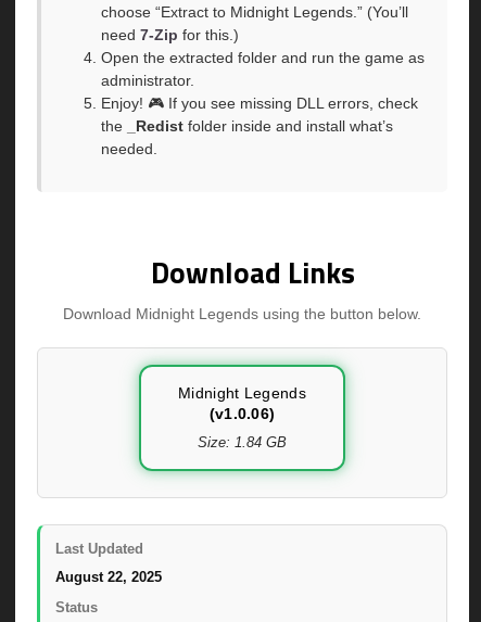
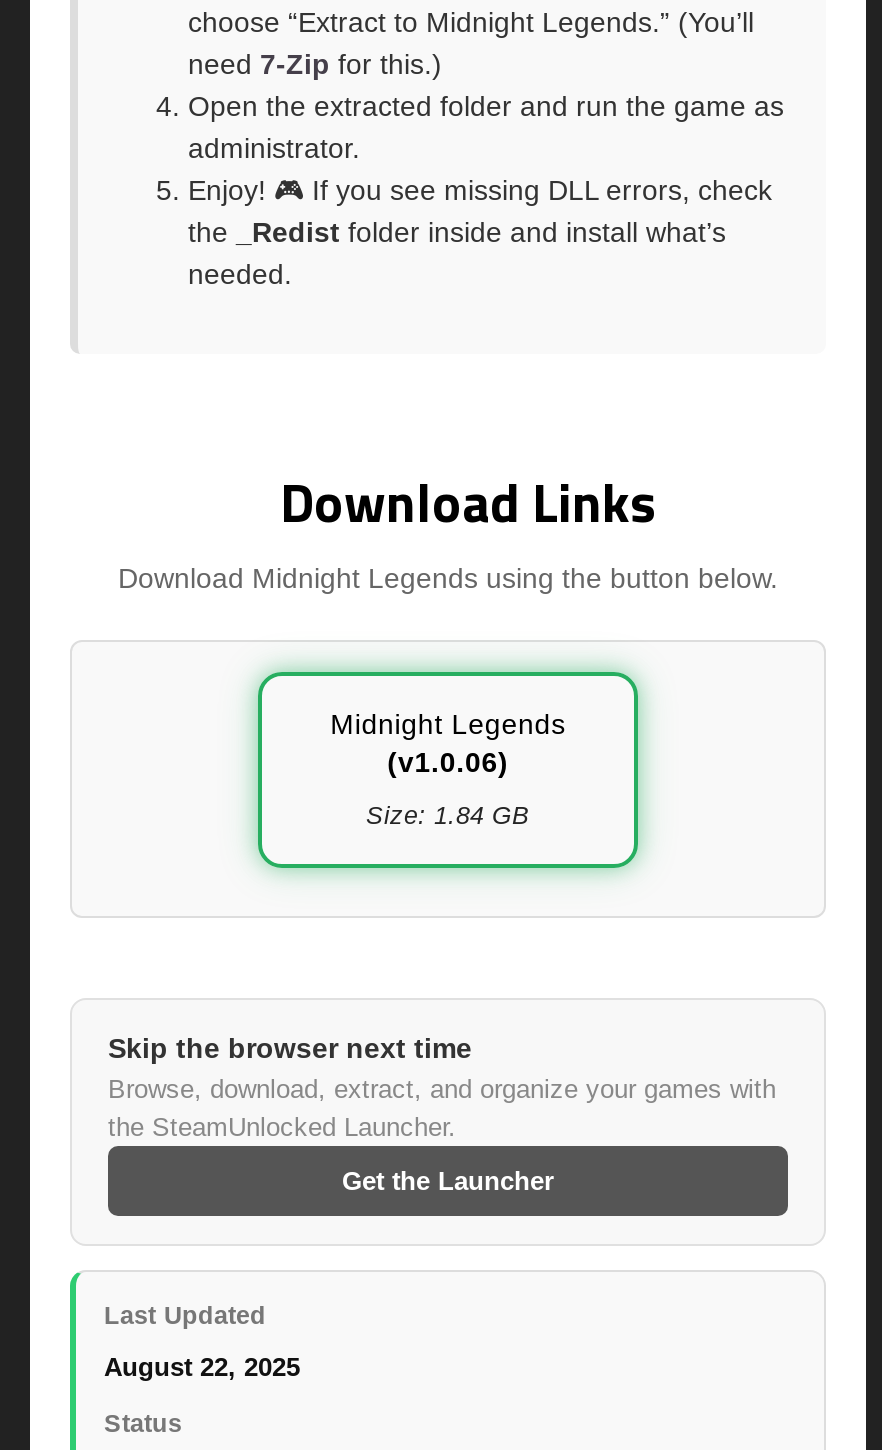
none -> [108,1031,776,1195] Skip the browser next time | Browse, download, extract, and organize your games with | the SteamUnlocked Launcher. | Get the Launcher

